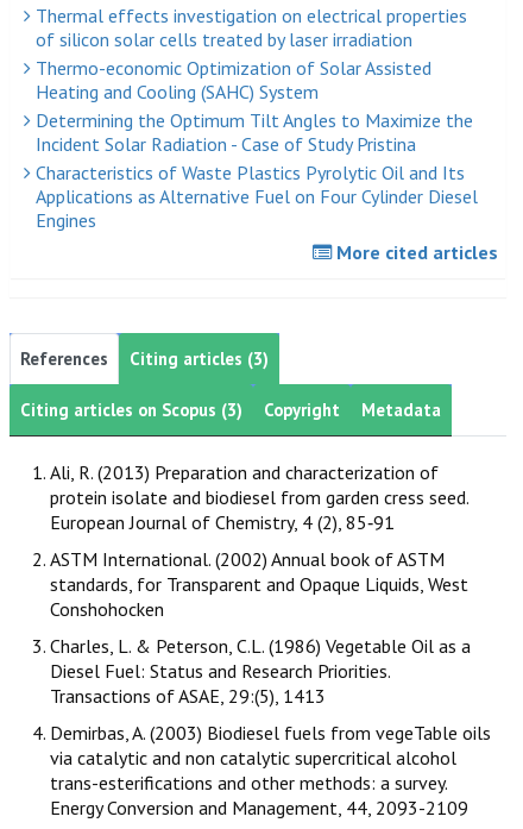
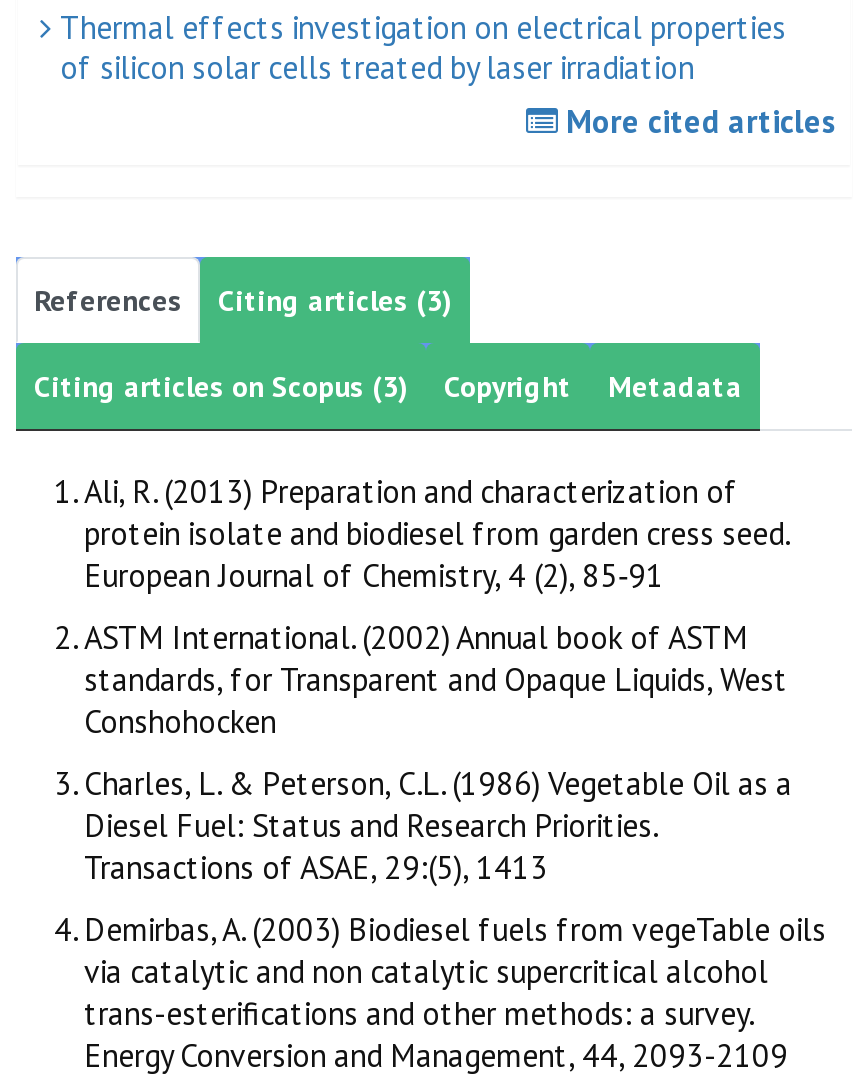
[31,56,478,232] Thermo-economic Optimization of Solar Assisted | Heating and Cooling (SAHC) System | Determining the Optimum Tilt Angles to Maximize the | Incident Solar Radiation - Case of Study Pristina | Characteristics of Waste Plastics Pyrolytic Oil and Its | Applications as Alternative Fuel on Four Cylinder Diesel | Engines -> none

